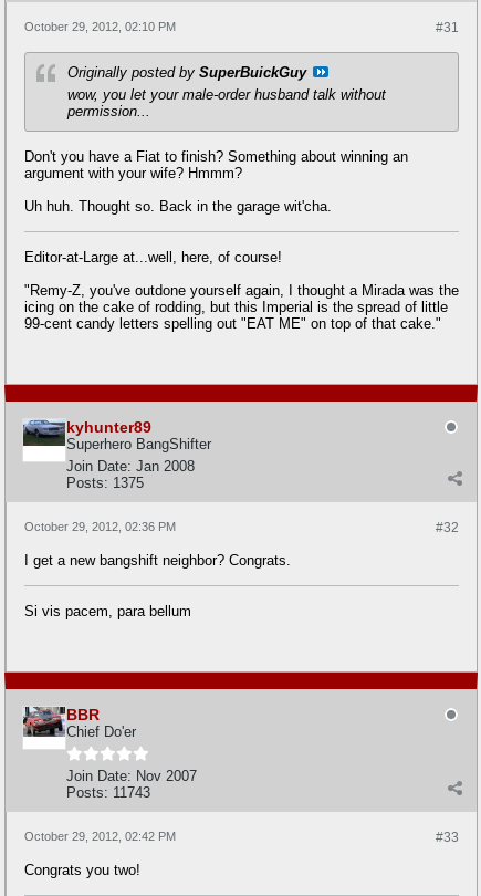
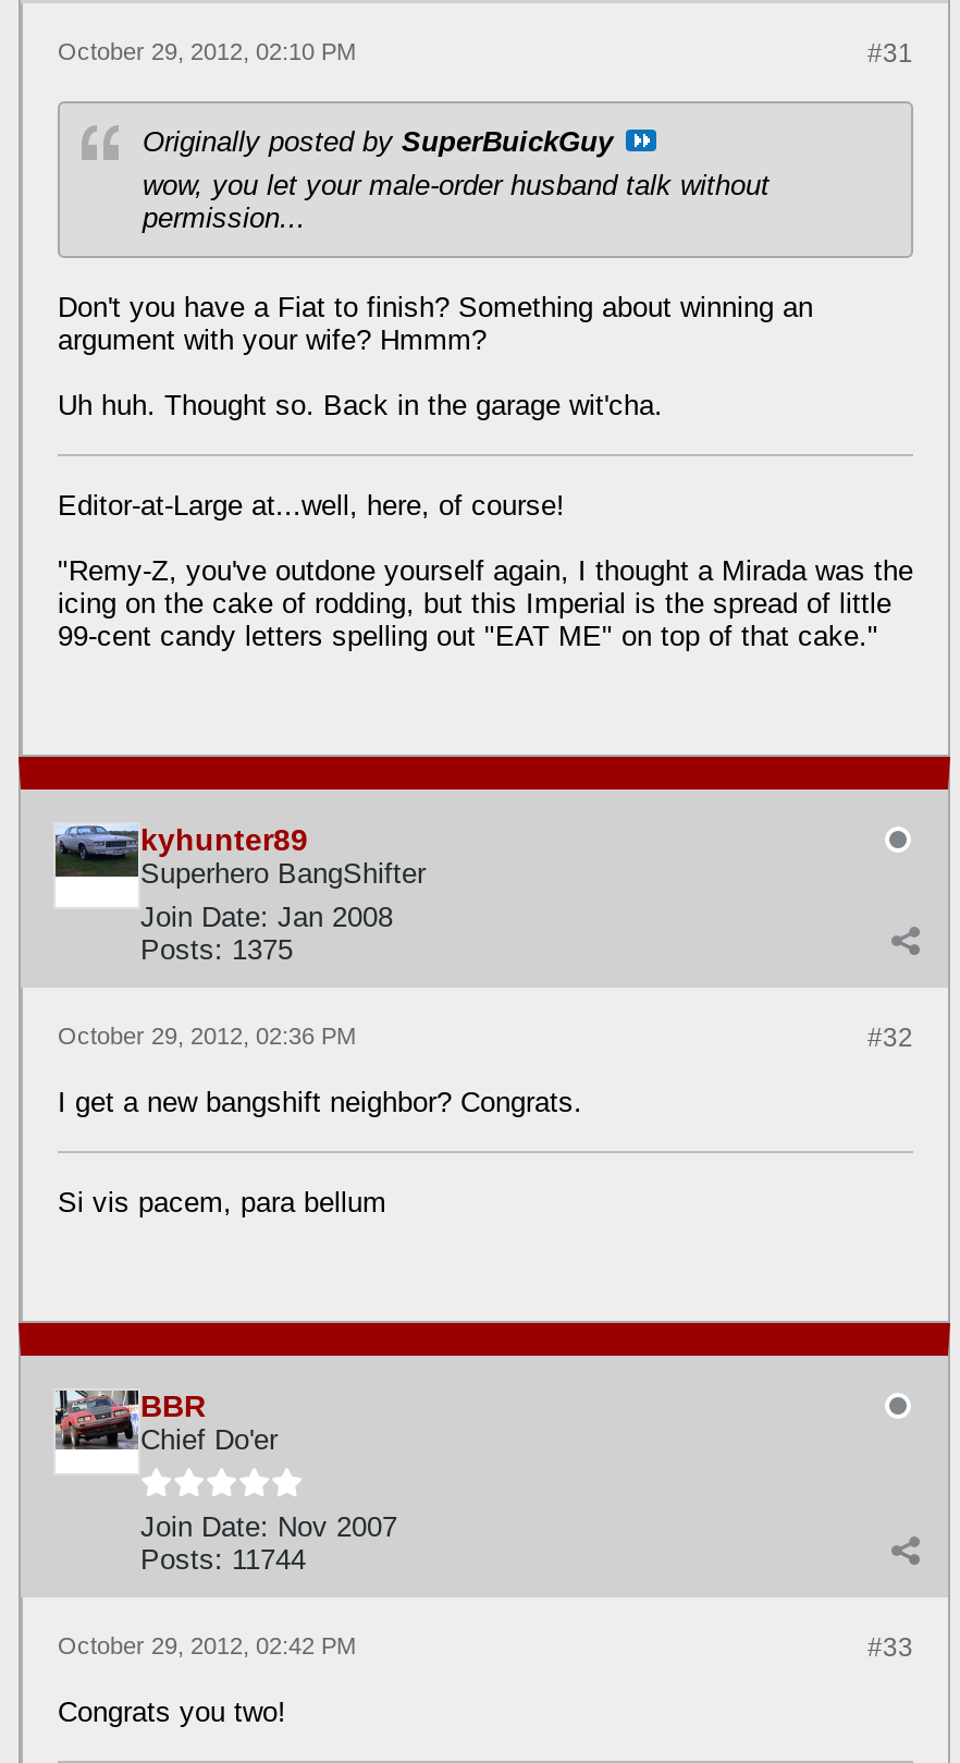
[66,784,150,801] Posts: 11743 -> [140,1543,306,1576] Posts: 11744

